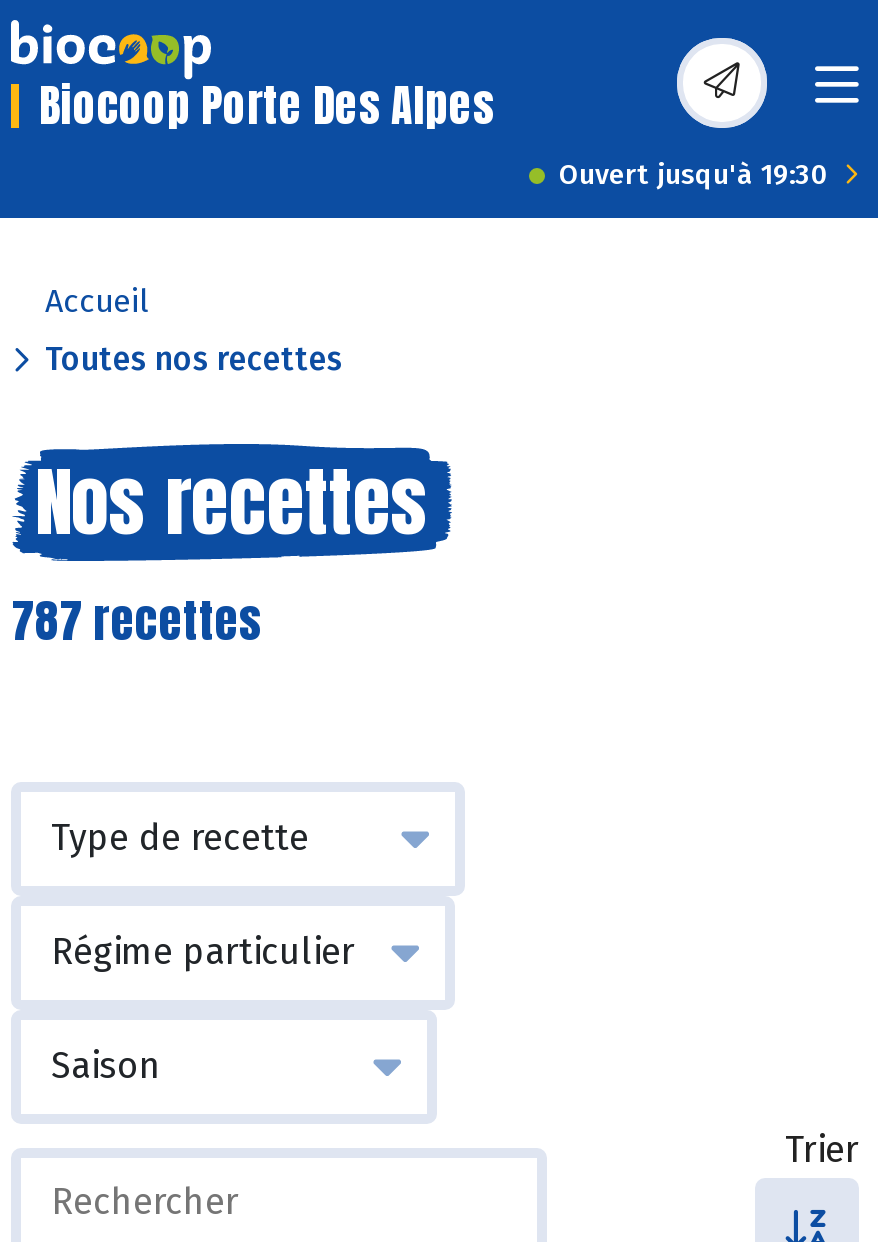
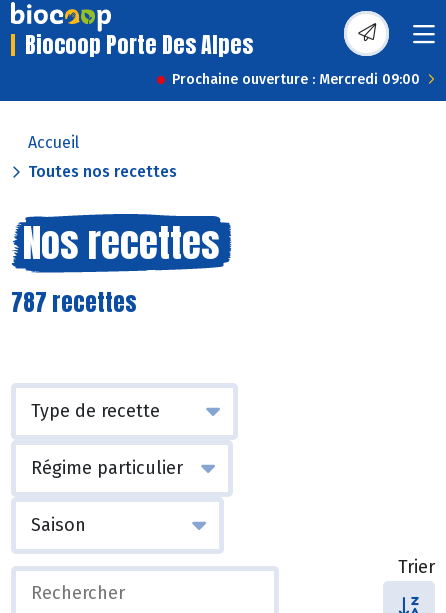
[559,158,829,192] Ouvert jusqu'à 19:30 -> [172,71,420,88] Prochaine ouverture : Mercredi 09:00

